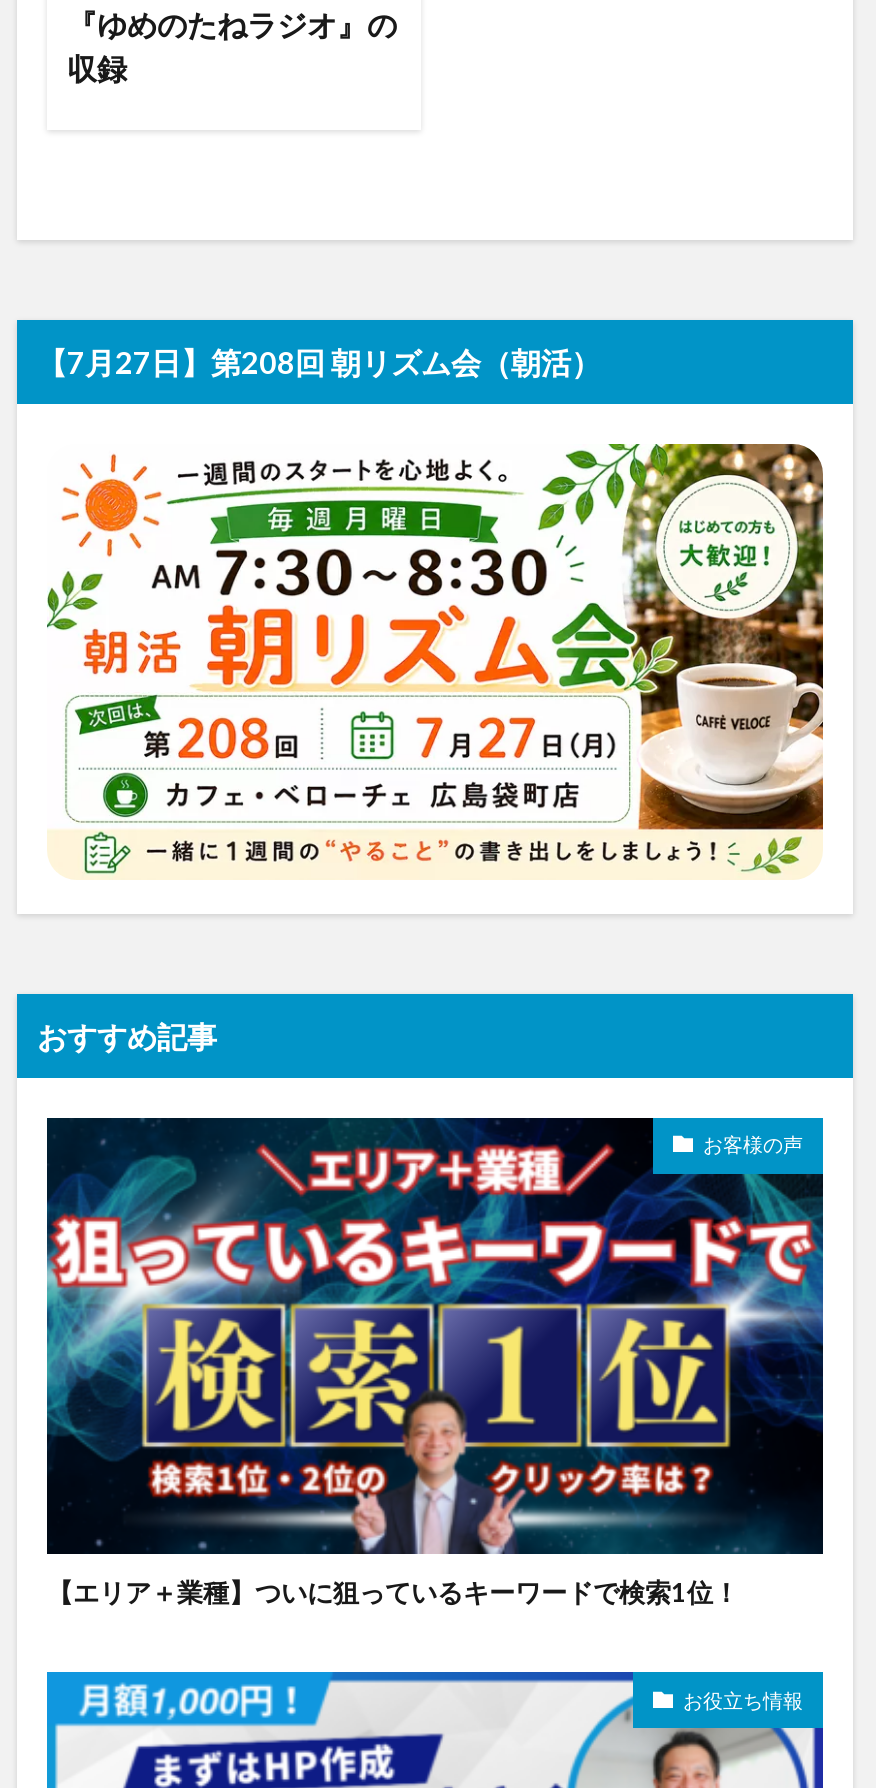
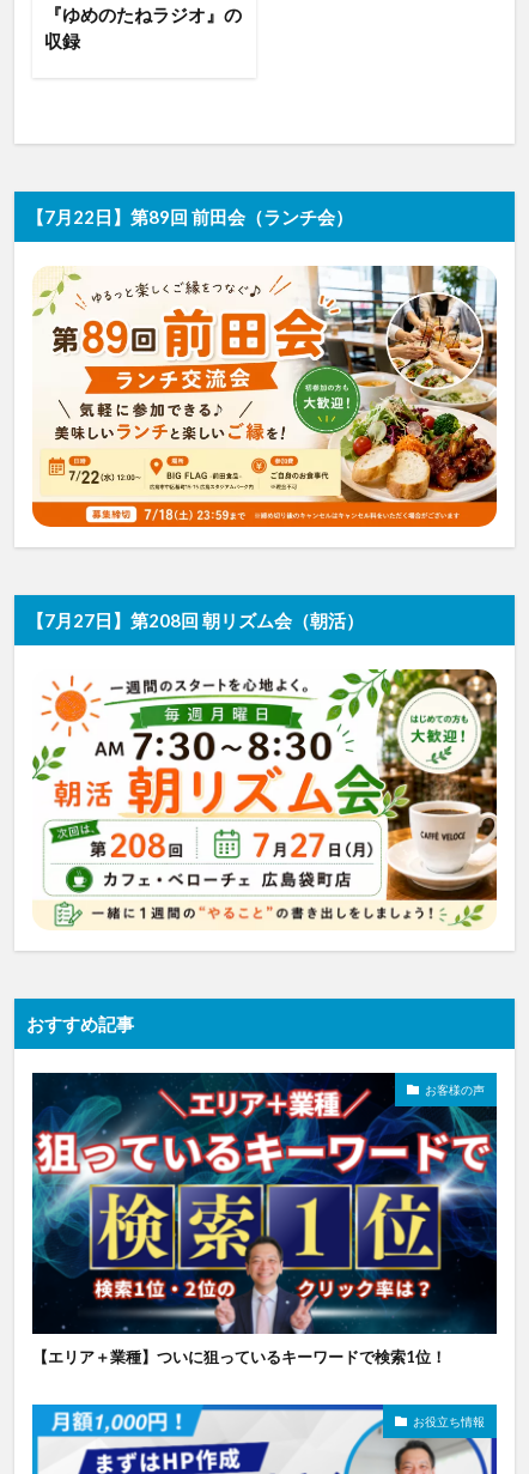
none -> [26,206,353,227] 【7月22日】第89回 前田会（ランチ会）
none -> [31,265,498,528] [image]

